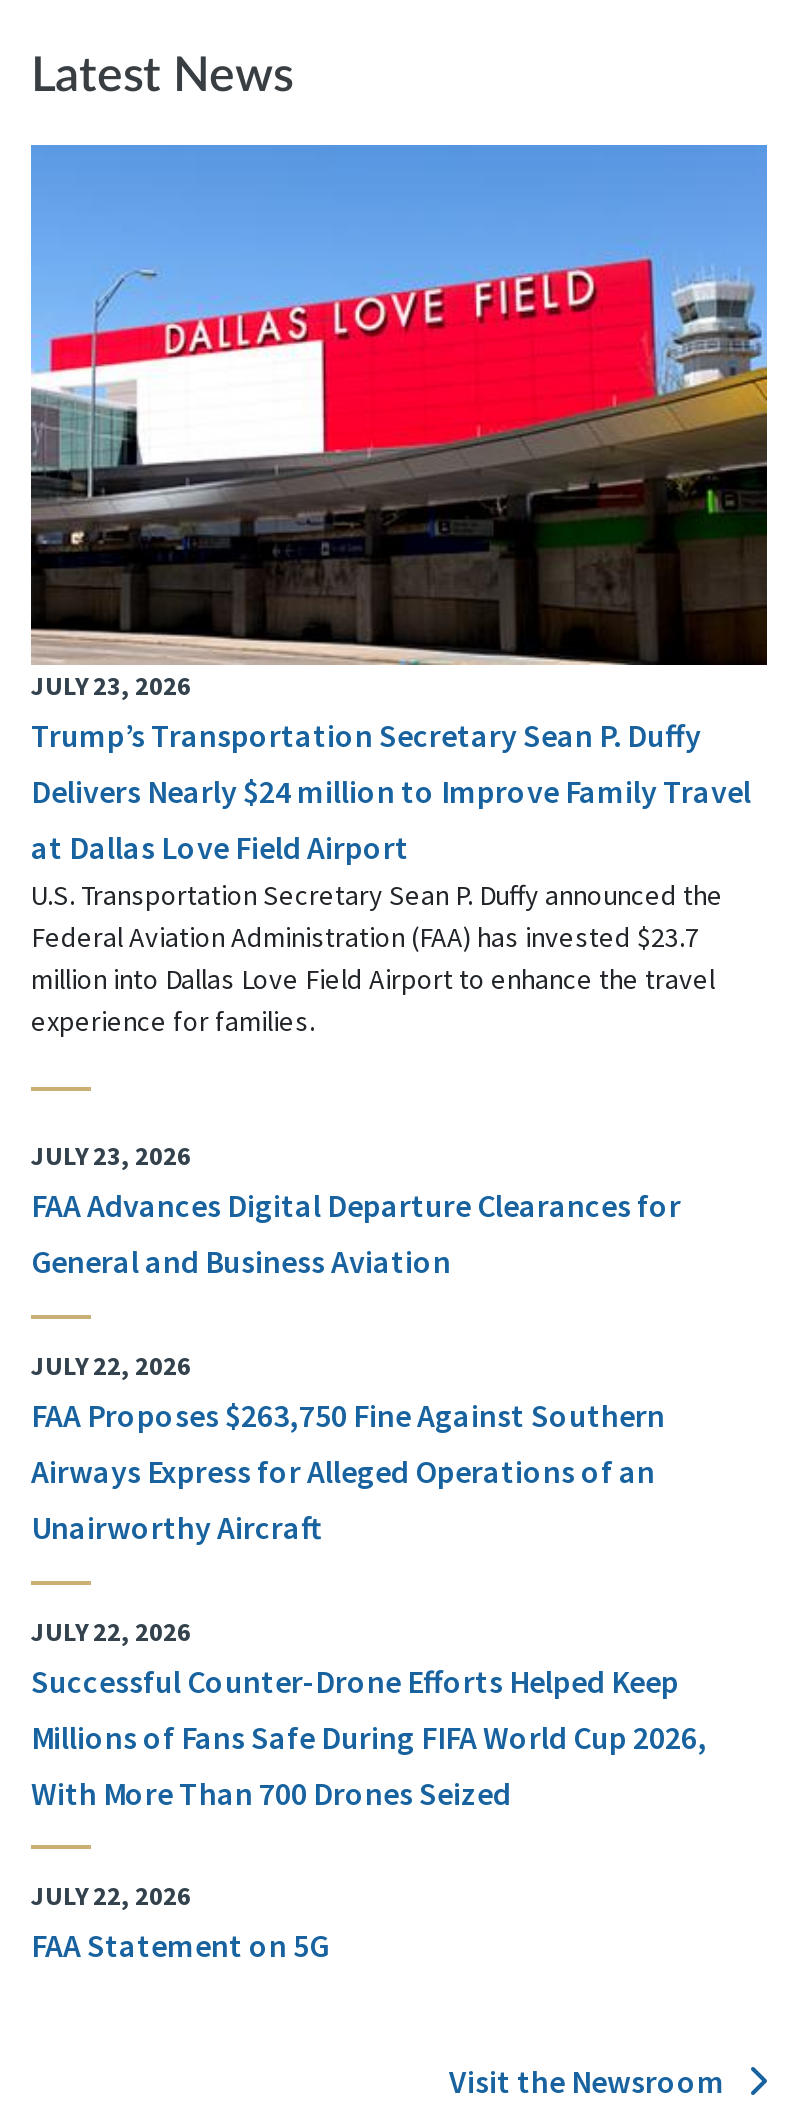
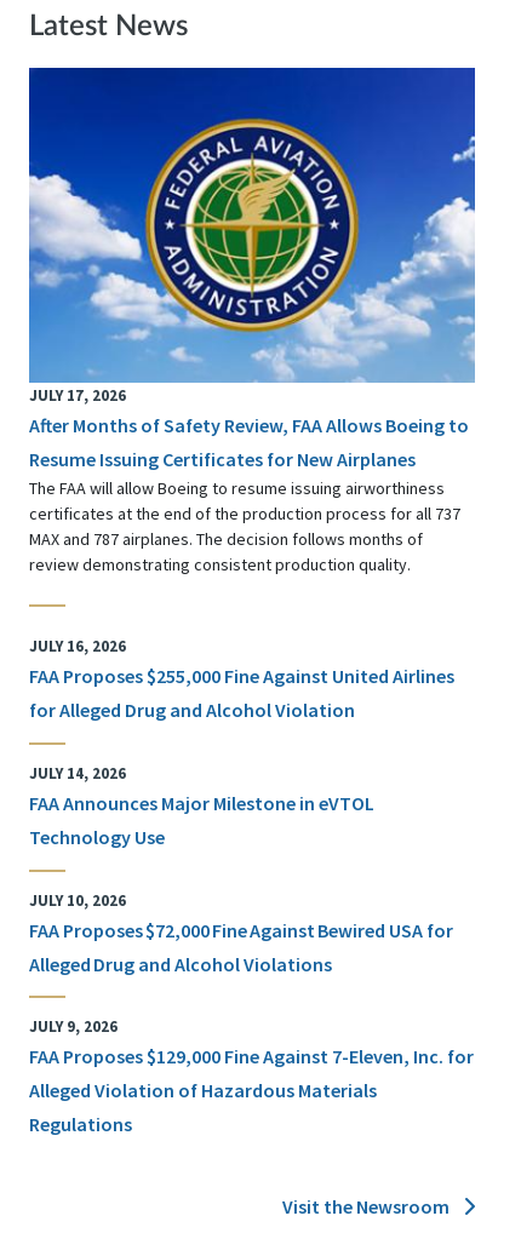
[29,143,769,1038] [image] | JULY 23, 2026 | Trump’s Transportation Secretary Sean P. Duffy | Delivers Nearly $24 million to Improve Family Travel | at Dallas Love Field Airport | U.S. Transportation Secretary Sean P. Duffy announced the | Federal Aviation Administration (FAA) has invested $23.7 | million into Dallas Love Field Airport to enhance the travel | experience for families. -> [28,67,476,575] [image] | JULY 17, 2026 | After Months of Safety Review, FAA Allows Boeing to | Resume Issuing Certificates for New Airplanes | The FAA will allow Boeing to resume issuing airworthiness | certificates at the end of the production process for all 737 | MAX and 787 airplanes. The decision follows months of | review demonstrating consistent production quality.
[31,1140,681,1282] JULY 23, 2026 | FAA Advances Digital Departure Clearances for | General and Business Aviation -> [29,636,454,722] JULY 16, 2026 | FAA Proposes $255,000 Fine Against United Airlines | for Alleged Drug and Alcohol Violation
[31,1349,665,1547] JULY 22, 2026 | FAA Proposes $263,750 Fine Against Southern | Airways Express for Alleged Operations of an | Unairworthy Aircraft -> [29,763,374,849] JULY 14, 2026 | FAA Announces Major Milestone in eVTOL | Technology Use
[31,1614,707,1812] JULY 22, 2026 | Successful Counter-Drone Efforts Helped Keep | Millions of Fans Safe During FIFA World Cup 2026, | With More Than 700 Drones Seized -> [29,890,453,976] JULY 10, 2026 | FAA Proposes $72,000 Fine Against Bewired USA for | Alleged Drug and Alcohol Violations
[31,1879,329,1965] JULY 22, 2026 | FAA Statement on 5G -> [29,1016,474,1136] JULY 9, 2026 | FAA Proposes $129,000 Fine Against 7-Eleven, Inc. for | Alleged Violation of Hazardous Materials | Regulations

